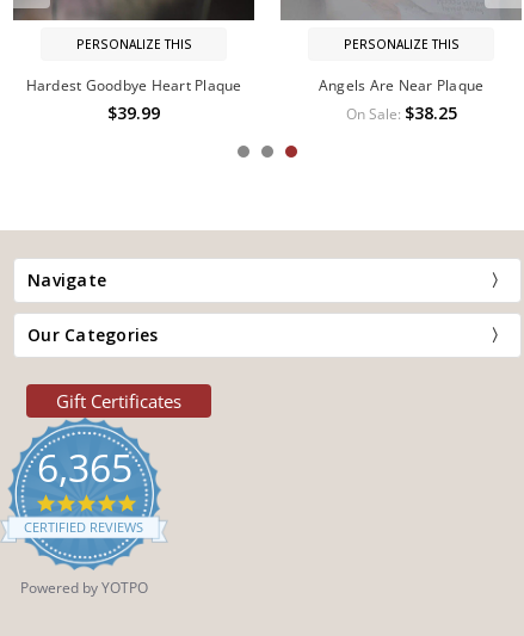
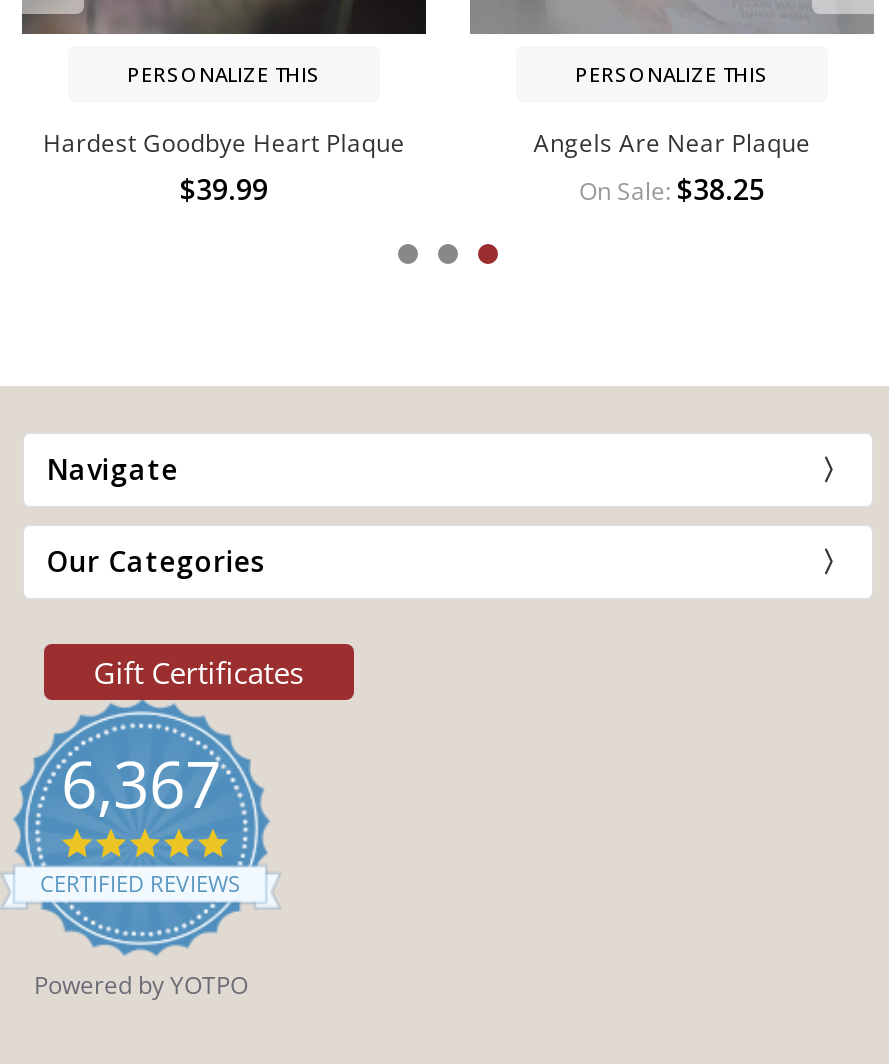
[36,442,132,493] 6,365 -> [61,740,221,826] 6,367

